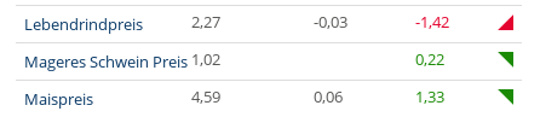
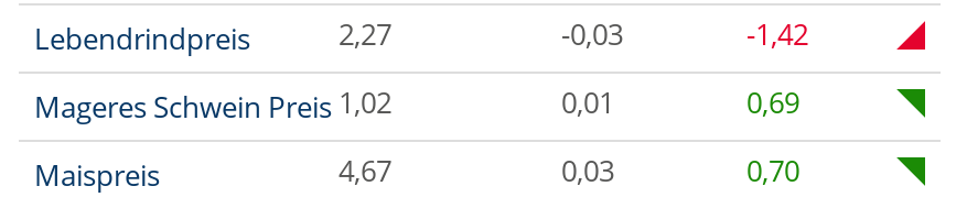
[415,48,444,70] 0,22 -> [561,83,799,122] 0,01 | 0,69
[191,86,220,107] 4,59 -> [339,151,391,190] 4,67
[314,86,343,107] 0,06 -> [561,151,614,190] 0,03
[415,86,444,107] 1,33 -> [746,151,799,190] 0,70

